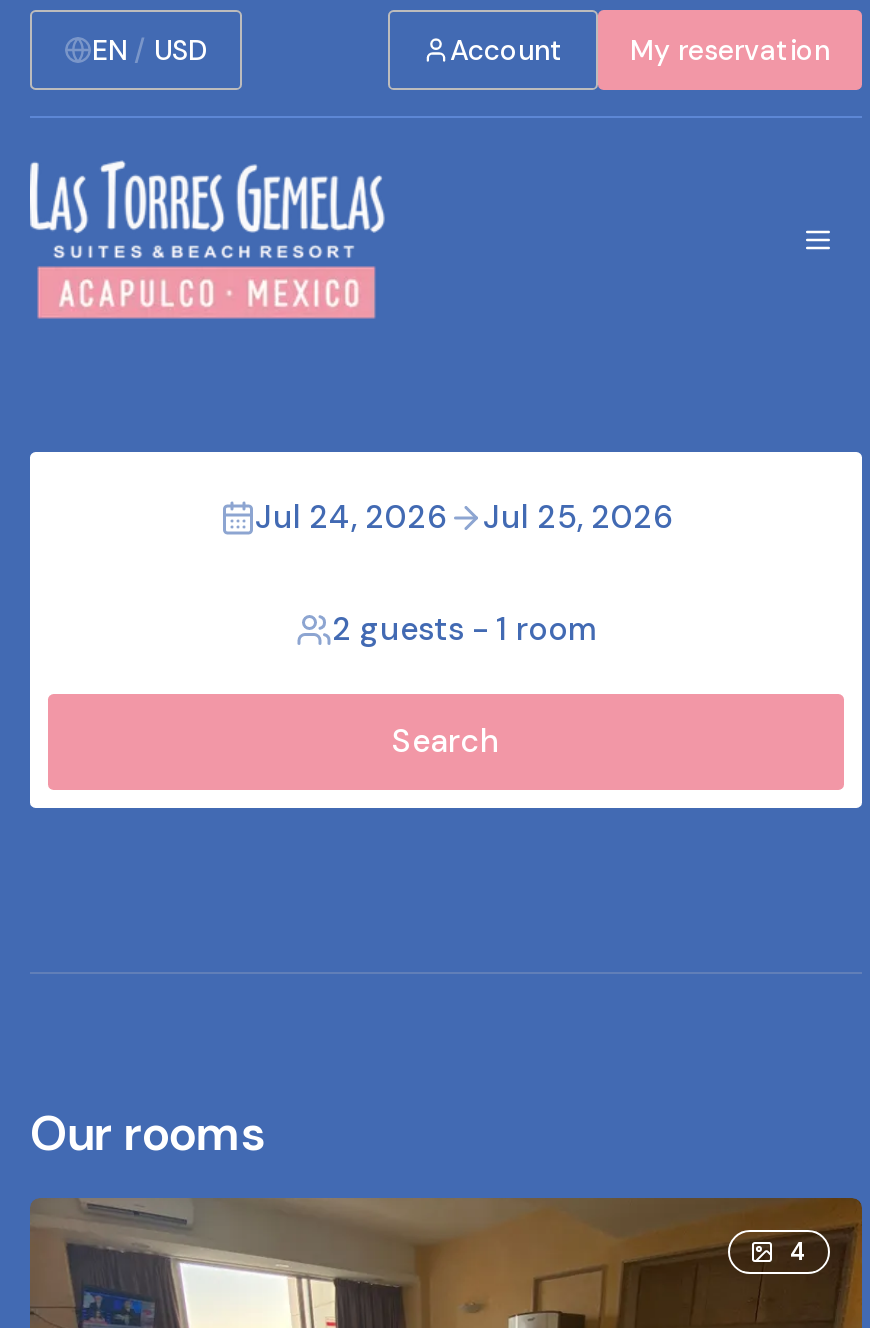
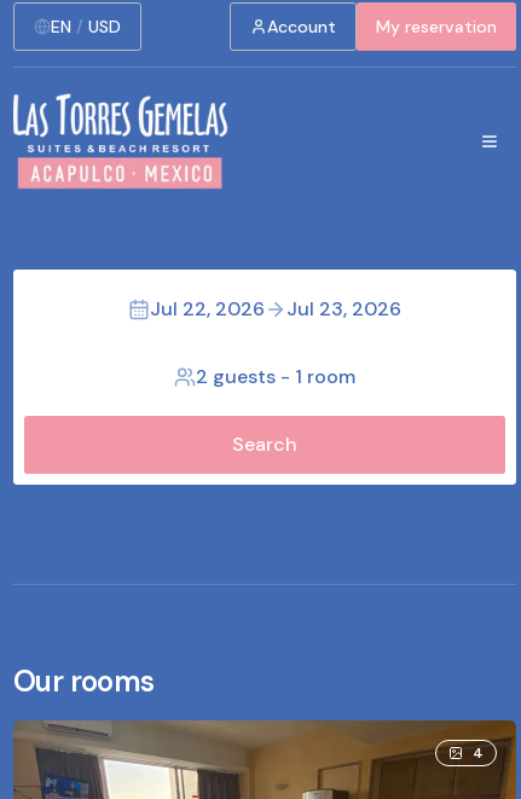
[255,496,447,538] Jul 24, 2026 -> [150,296,265,322] Jul 22, 2026
[483,496,673,538] Jul 25, 2026 -> [286,296,401,322] Jul 23, 2026

